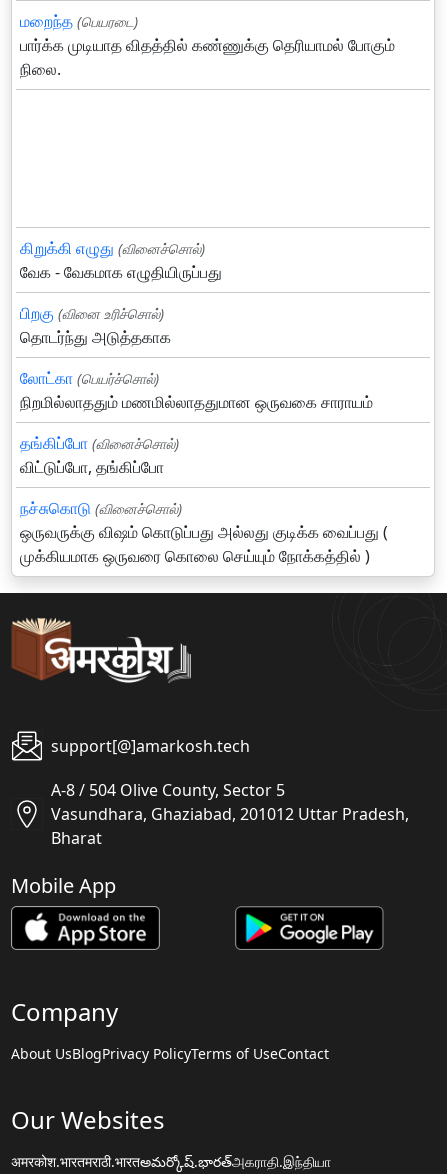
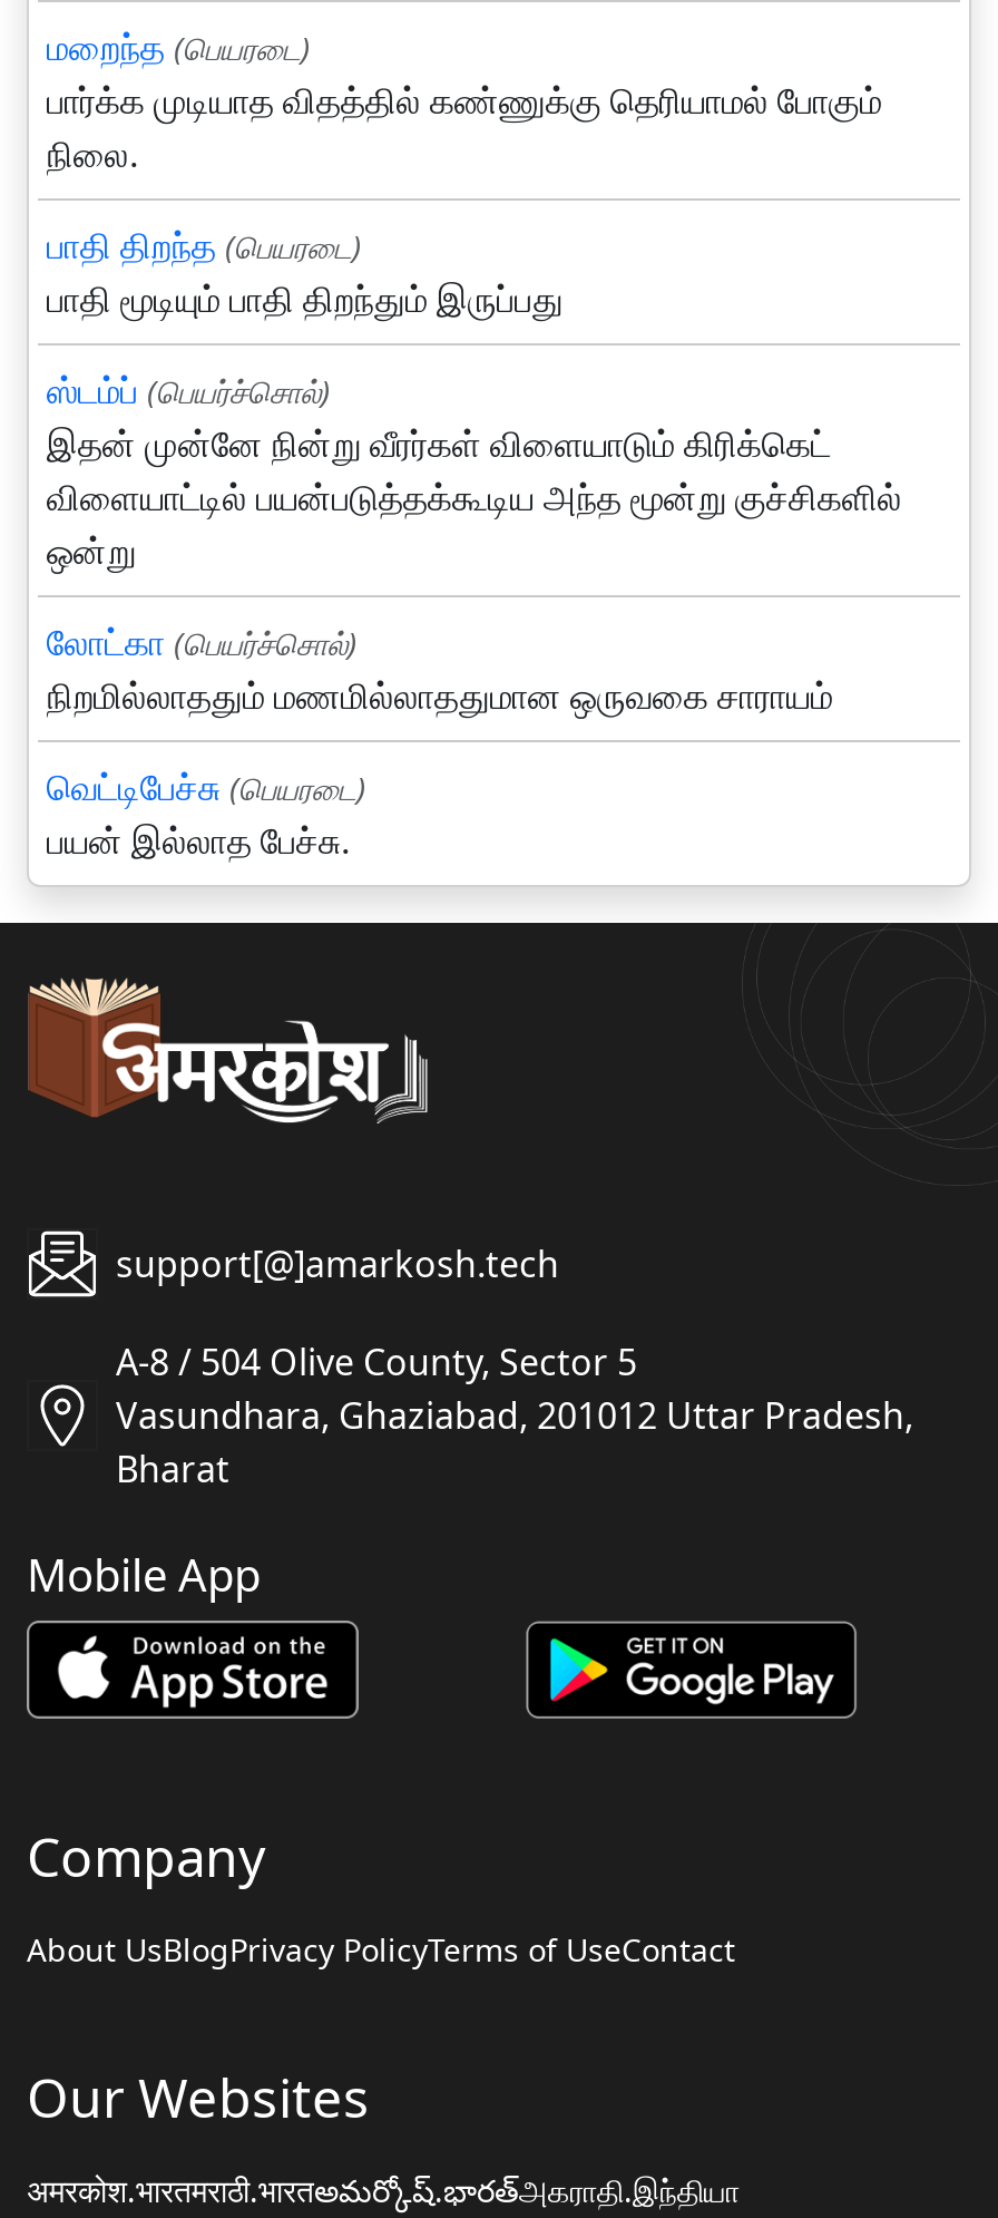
[20,237,222,283] கிறுக்கி எழுது (வினைச்சொல்) | வேக - வேகமாக எழுதியிருப்பது -> [47,221,564,324] பாதி திறந்த (பெயரடை) | பாதி மூடியும் பாதி திறந்தும் இருப்பது
[20,302,171,348] பிறகு (வினை உரிச்சொல்) | தொடர்ந்து அடுத்தகாக -> [47,366,902,576] ஸ்டம்ப் (பெயர்ச்சொல்) | இதன் முன்னே நின்று வீரர்கள் விளையாடும் கிரிக்கெட் | விளையாட்டில் பயன்படுத்தக்கூடிய அந்த மூன்று குச்சிகளில் | ஒன்று
[20,432,388,567] தங்கிப்போ (வினைச்சொல்) | விட்டுப்போ, தங்கிப்போ | நச்சுகொடு (வினைச்சொல்) | ஒருவருக்கு விஷம் கொடுப்பது அல்லது குடிக்க வைப்பது ( | முக்கியமாக ஒருவரை கொலை செய்யும் நோக்கத்தில் ) -> [47,763,365,865] வெட்டிபேச்சு (பெயரடை) | பயன் இல்லாத பேச்சு.

